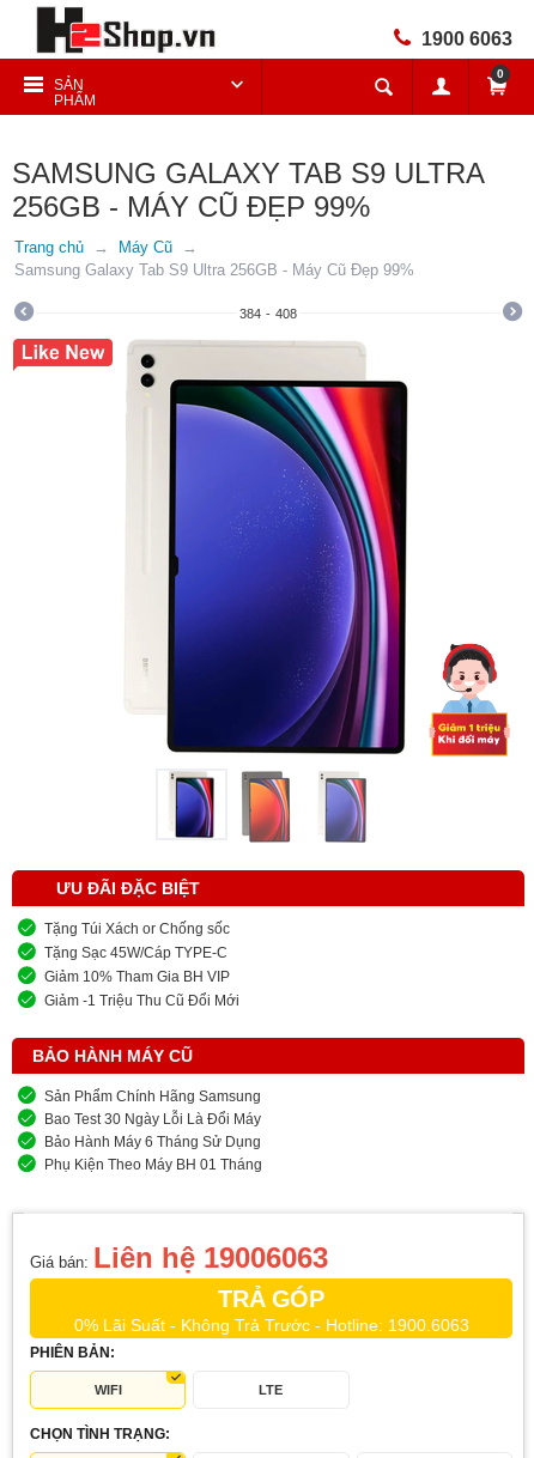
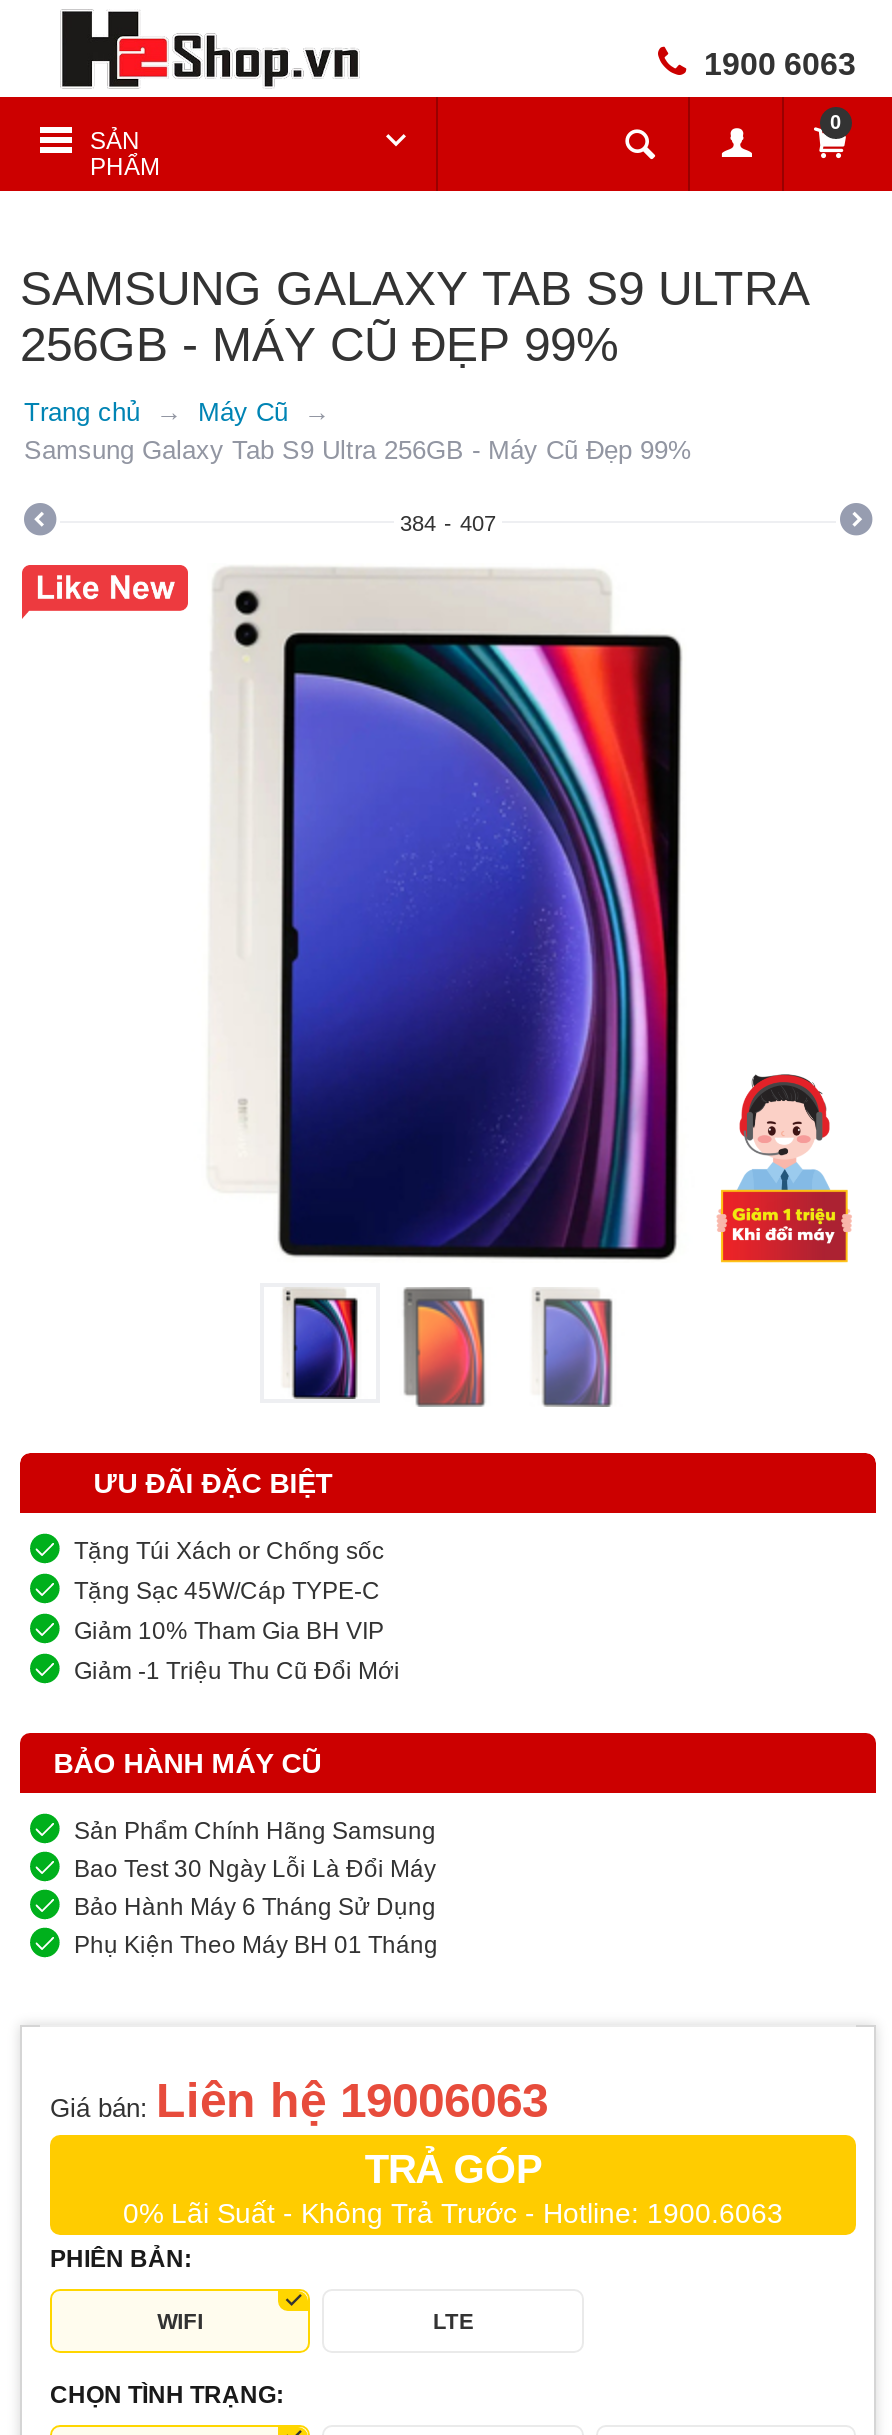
[239,306,297,321] 384 - 408 -> [400,511,496,535] 384 - 407

